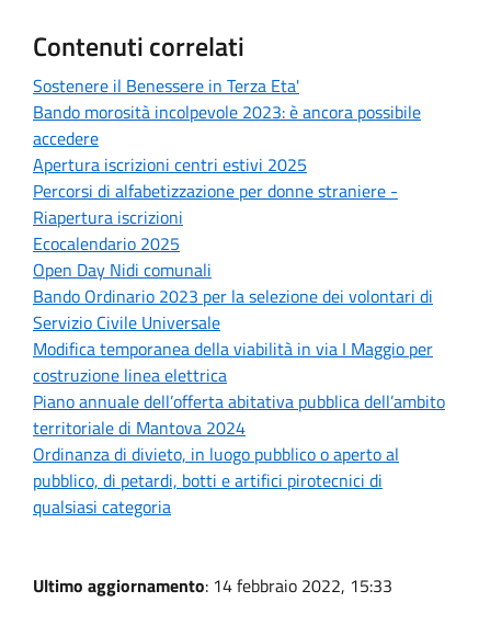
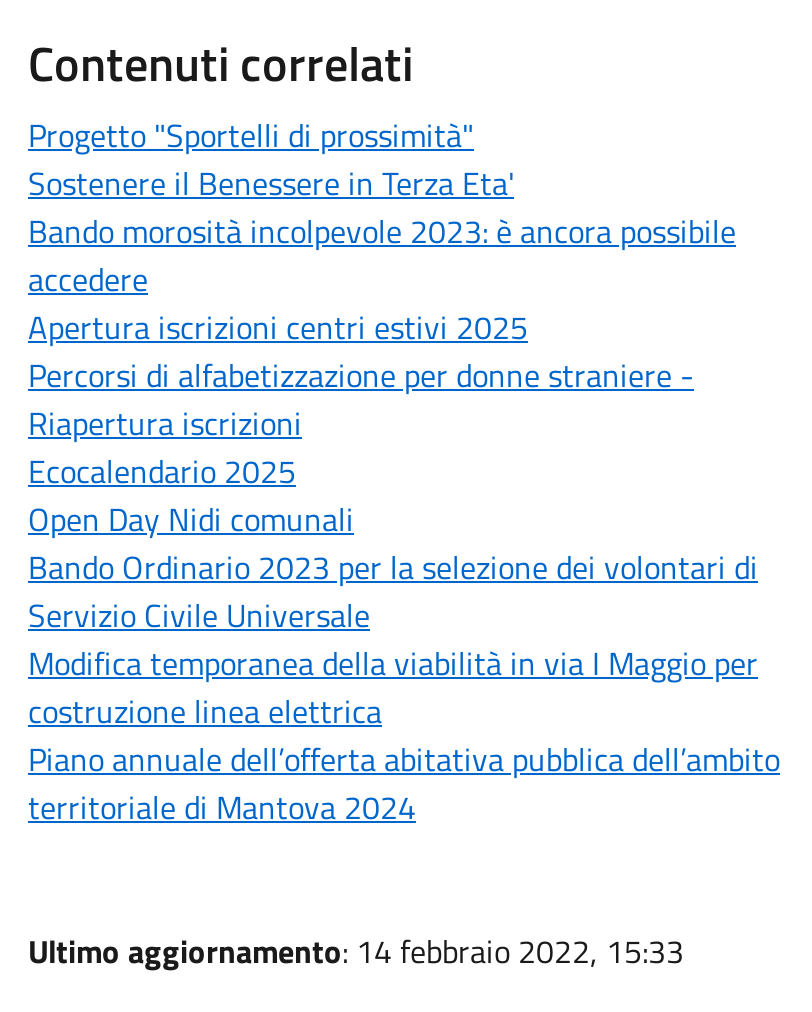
none -> [28,110,474,158] Progetto "Sportelli di prossimità"
moved [33,72,445,440] -> [28,158,780,830]: Sostenere il Benessere in Terza Eta' | Bando morosità incolpevole 2023: è ancora possibile | accedere | ... | Piano annuale dell’offerta abitativa pubblica dell’ambito | territoriale di Mantova 2024
[33,440,399,519] Ordinanza di divieto, in luogo pubblico o aperto al | pubblico, di petardi, botti e artifici pirotecnici di | qualsiasi categoria -> none

